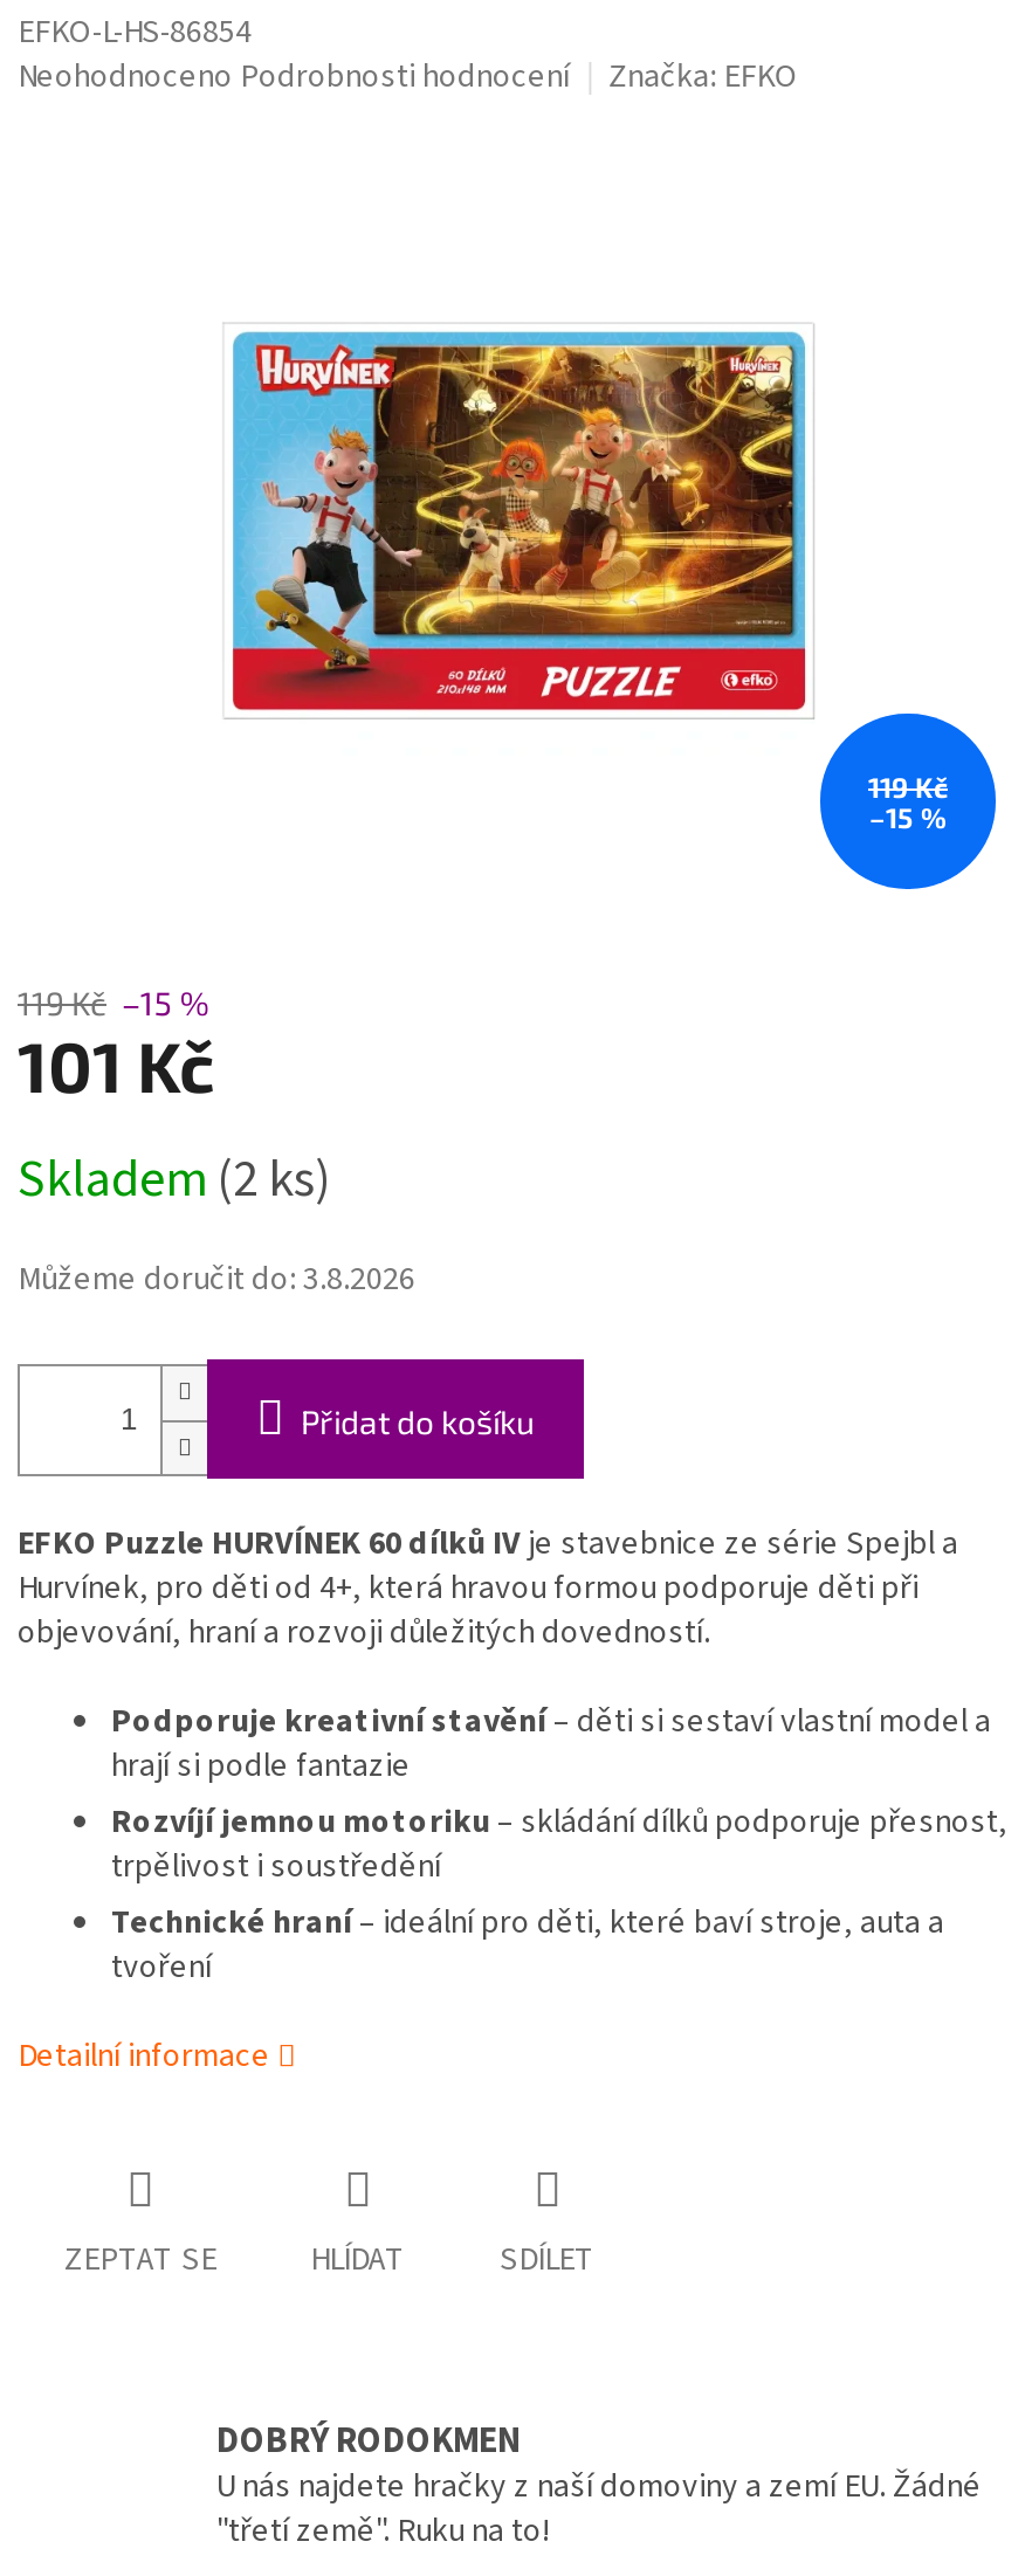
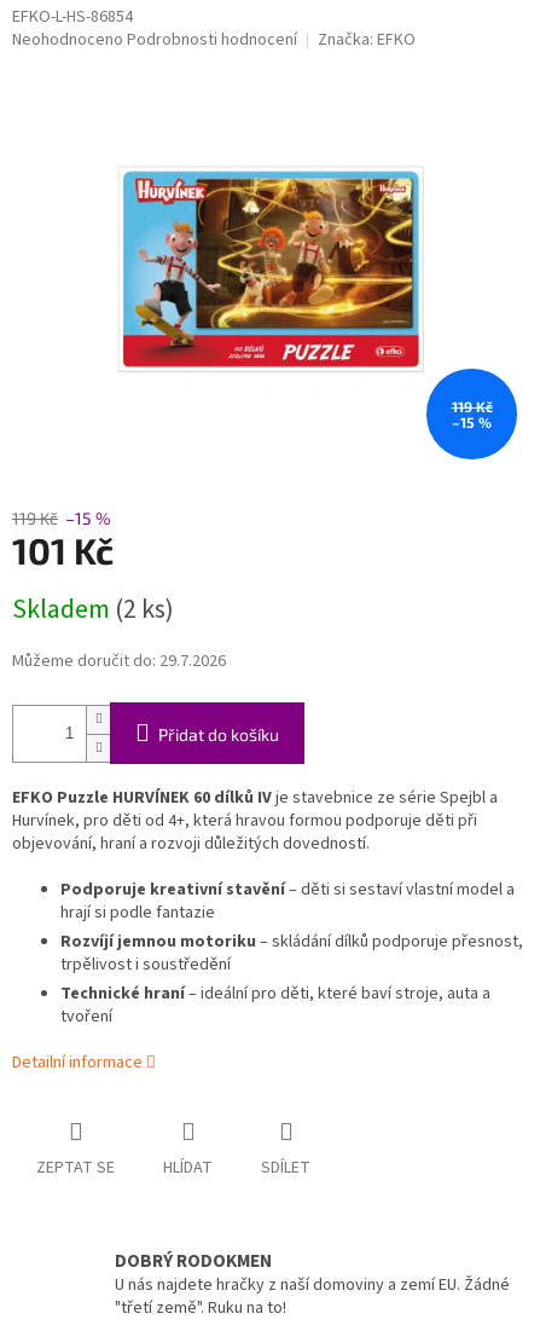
[18,1257,415,1304] Můžeme doručit do: 3.8.2026 -> [12,650,226,674] Můžeme doručit do: 29.7.2026

